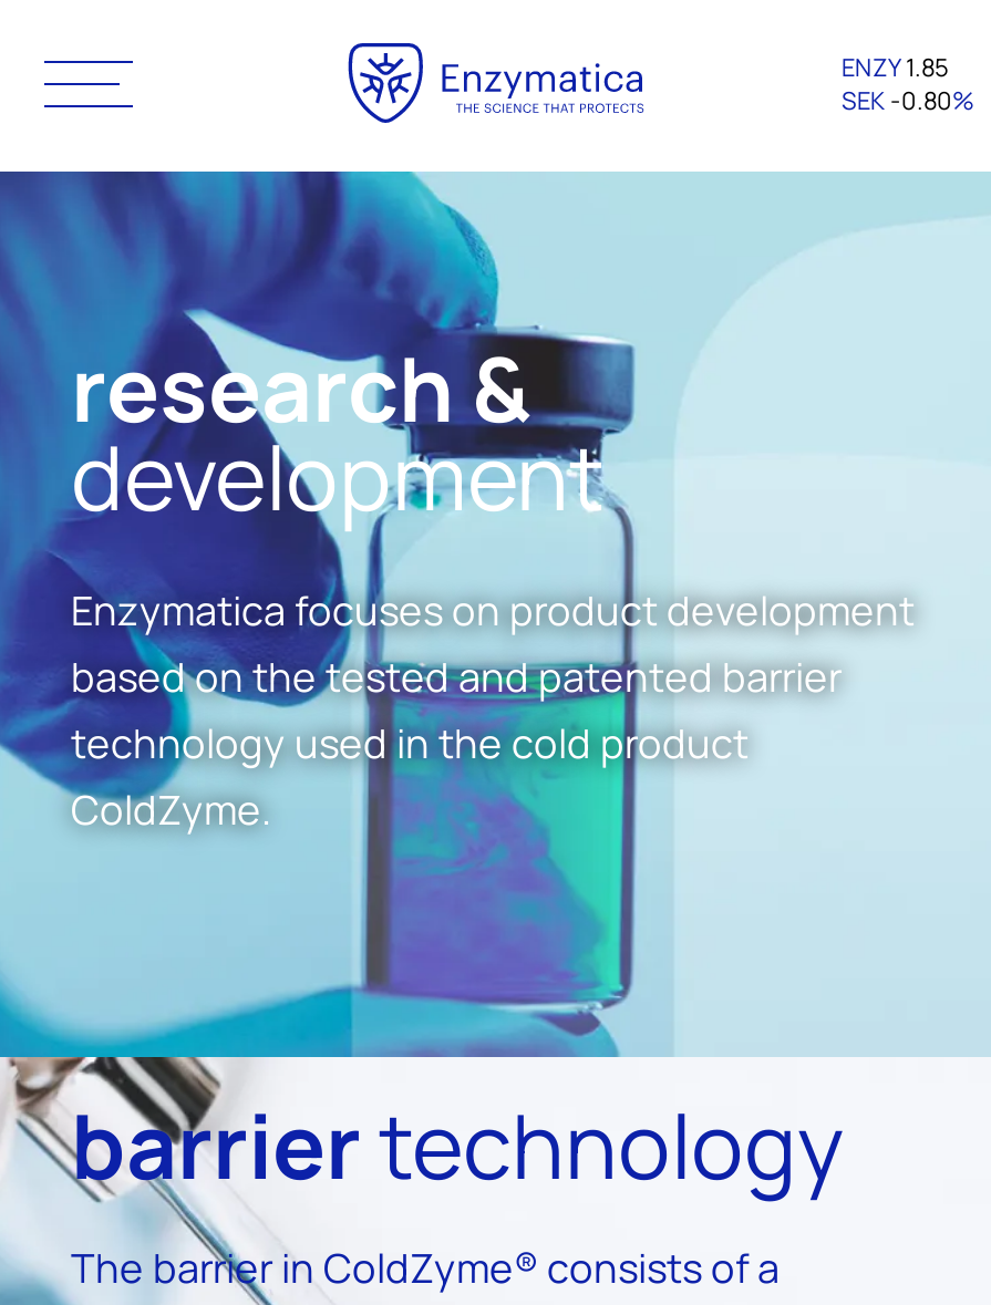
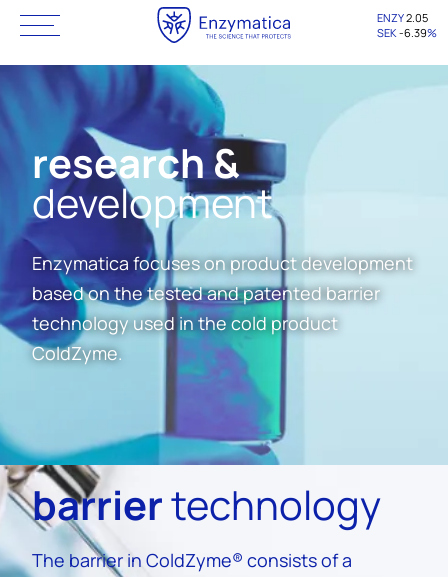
[842,50,948,83] ENZY 1.85 -> [377,10,428,25] ENZY 2.05
[842,83,974,116] SEK -0.80% -> [377,25,437,40] SEK -6.39%

